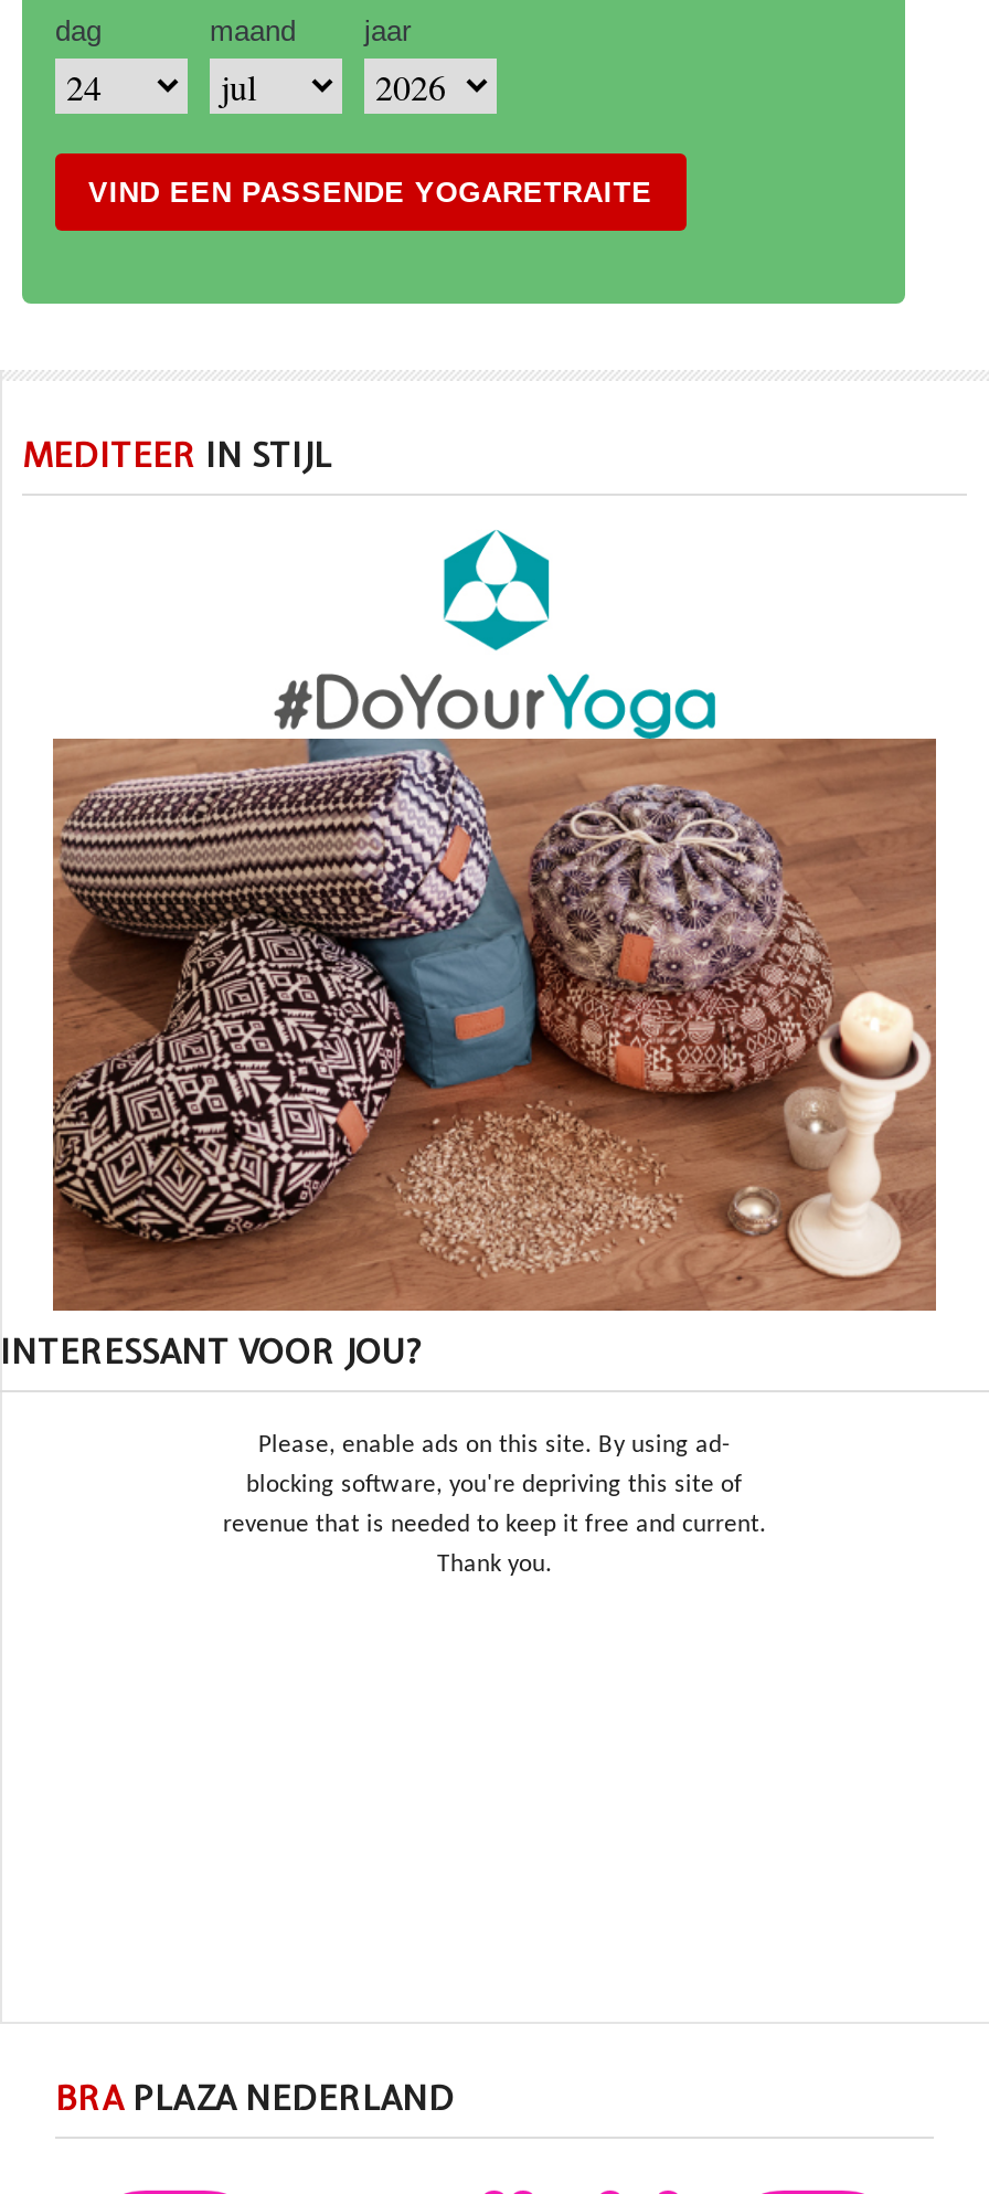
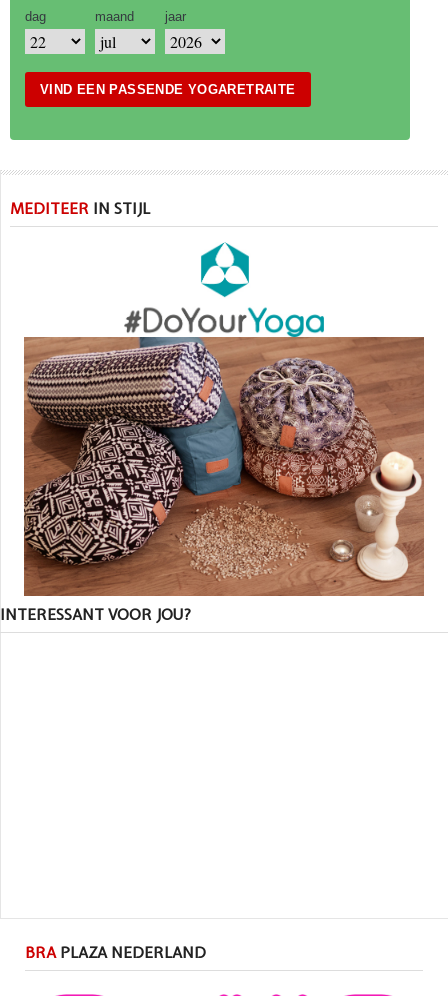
[223,1432,766,1578] Please, enable ads on this site. By using ad- | blocking software, you're depriving this site of | revenue that is needed to keep it free and current. | Thank you. -> none

